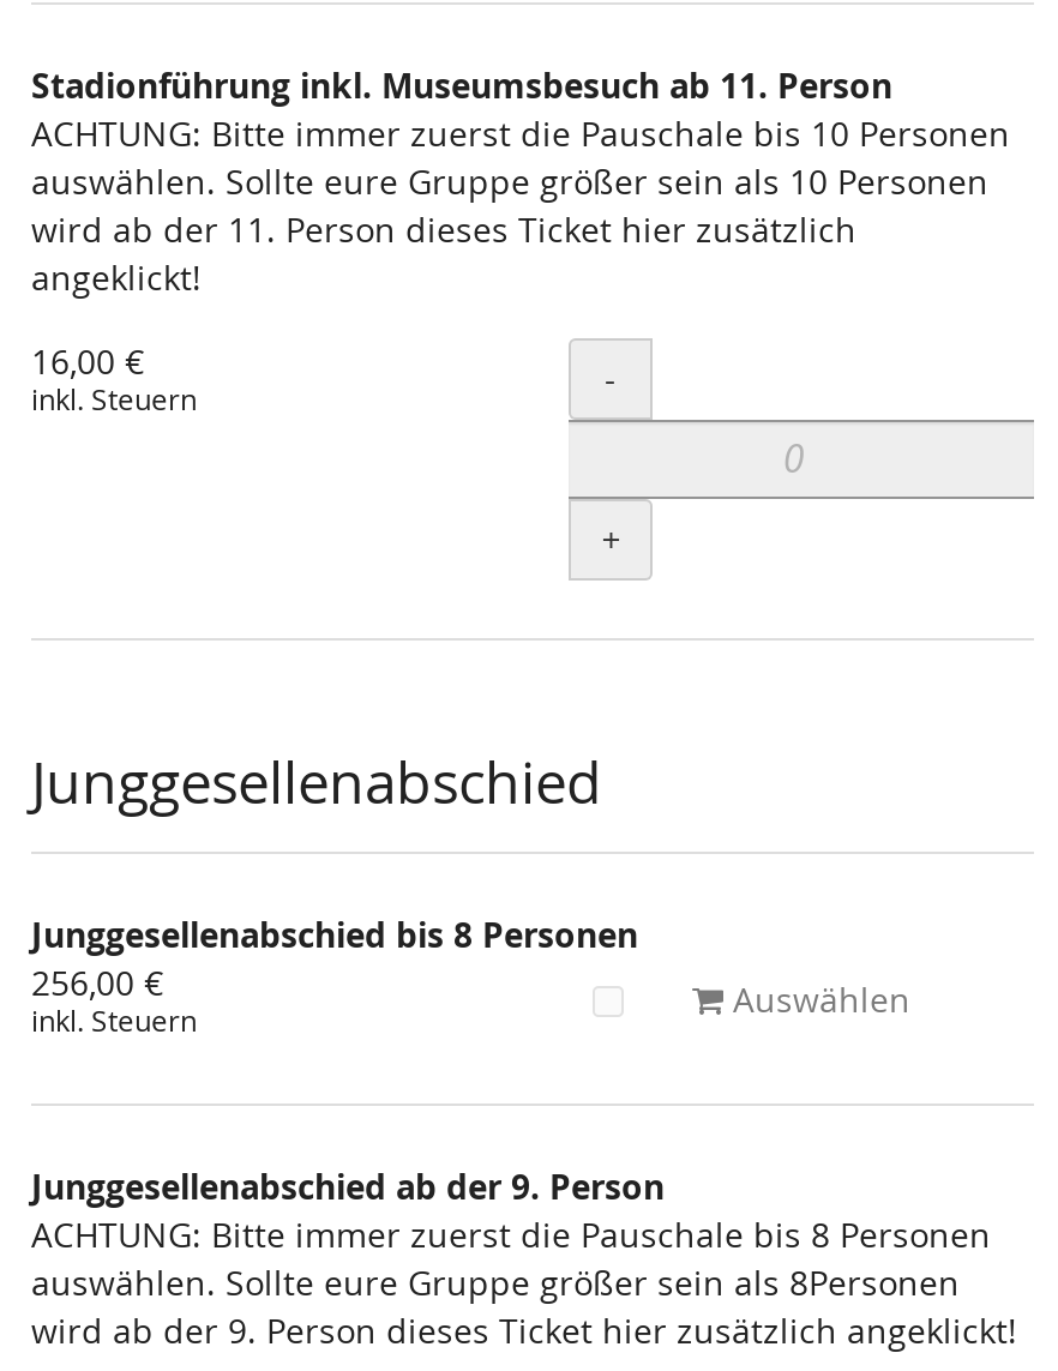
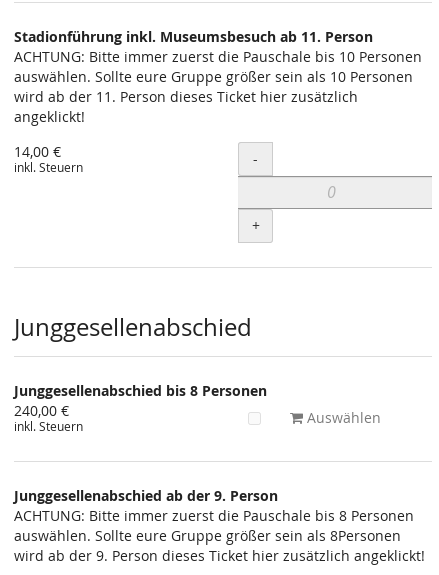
[31,338,144,383] 16,00 € -> [14,142,61,161] 14,00 €
[31,960,163,1005] 256,00 € -> [14,401,69,420] 240,00 €

